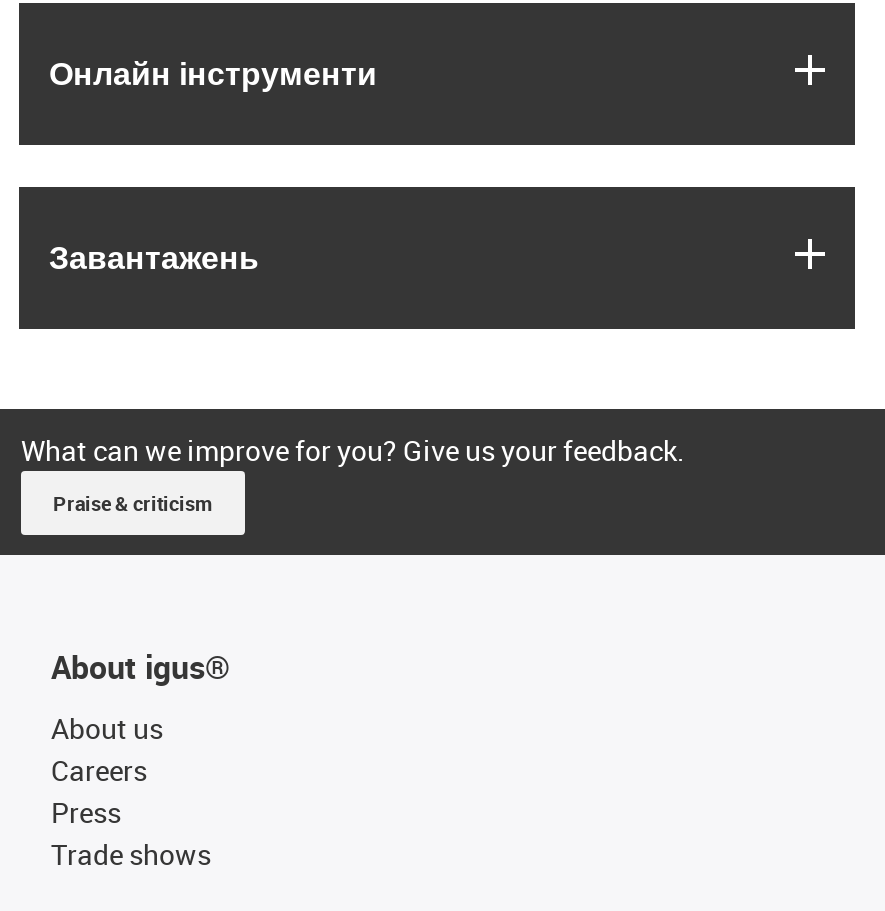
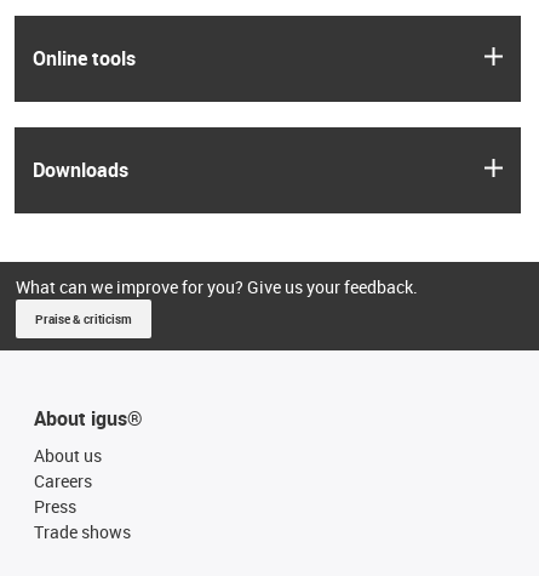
[49,51,377,95] Онлайн інструменти -> [33,45,136,72] Online tools
[49,235,259,279] Завантажень -> [33,156,128,183] Downloads

